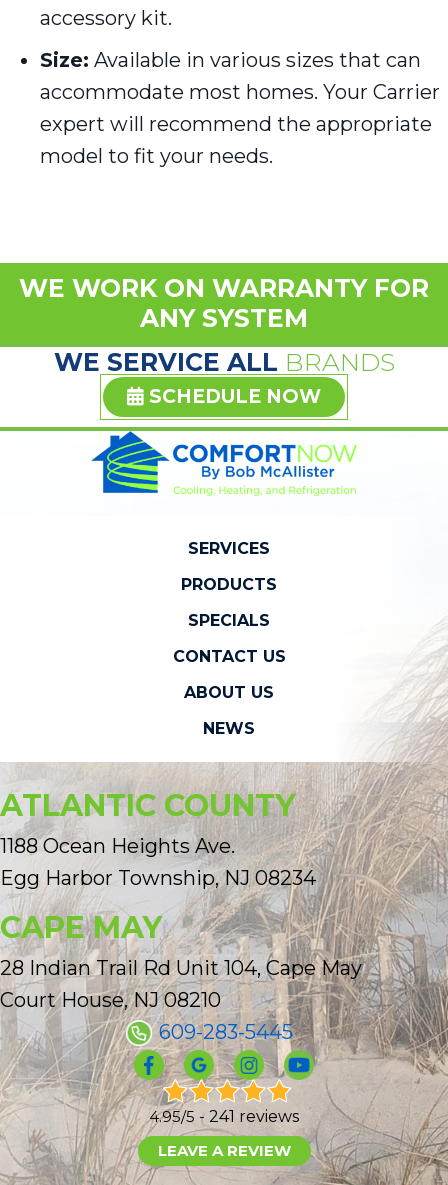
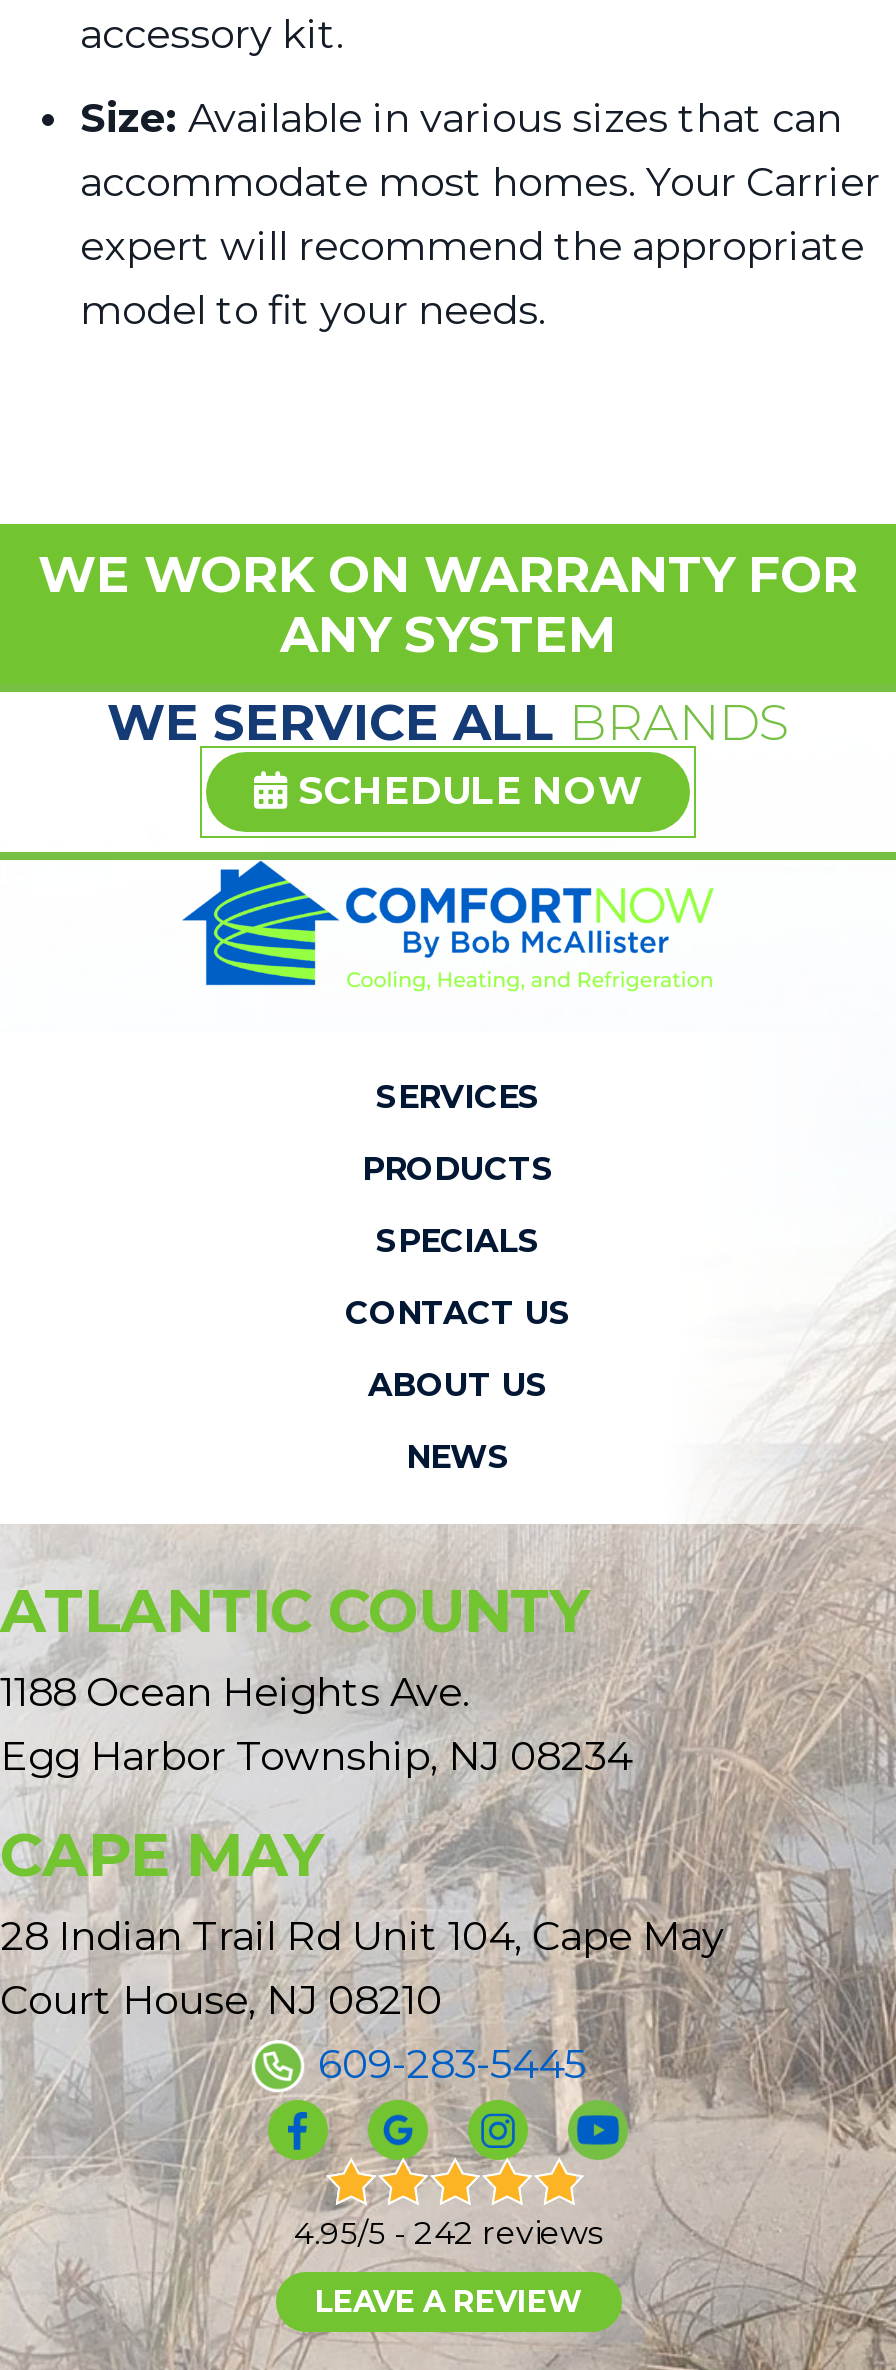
[149,1107,299,1126] 4.95/5 - 241 reviews -> [294,2215,602,2253] 4.95/5 - 242 reviews

